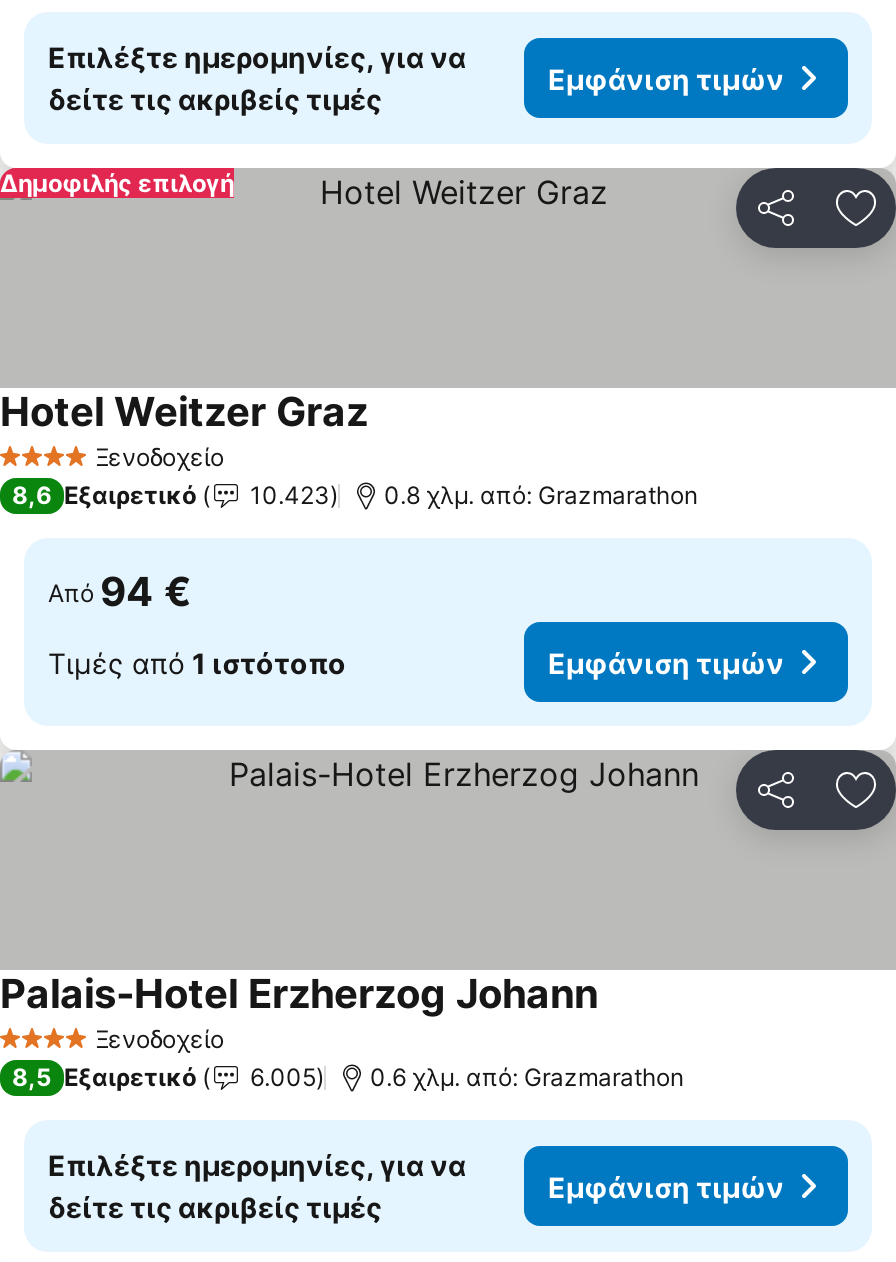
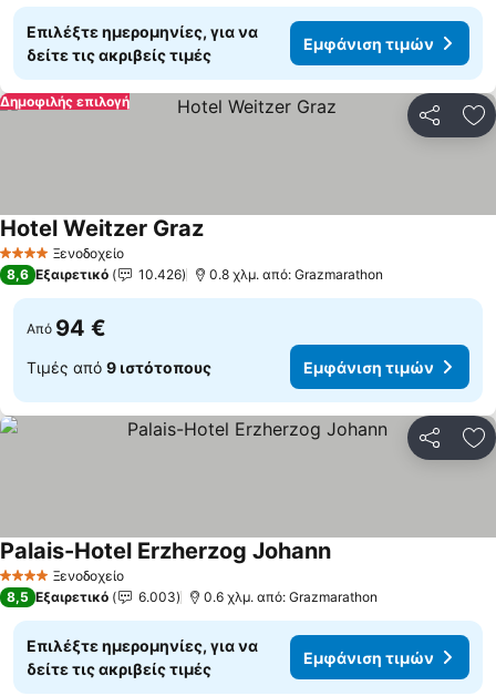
[250,480,330,510] 10.423 -> [138,266,182,283] 10.426
[48,645,346,679] Τιμές από 1 ιστότοπο -> [27,357,211,376] Τιμές από 9 ιστότοπους
[250,1062,316,1092] 6.005 -> [138,588,176,605] 6.003

